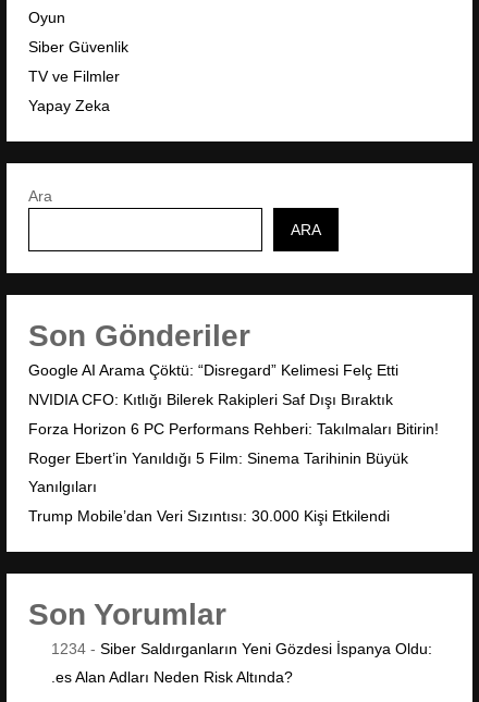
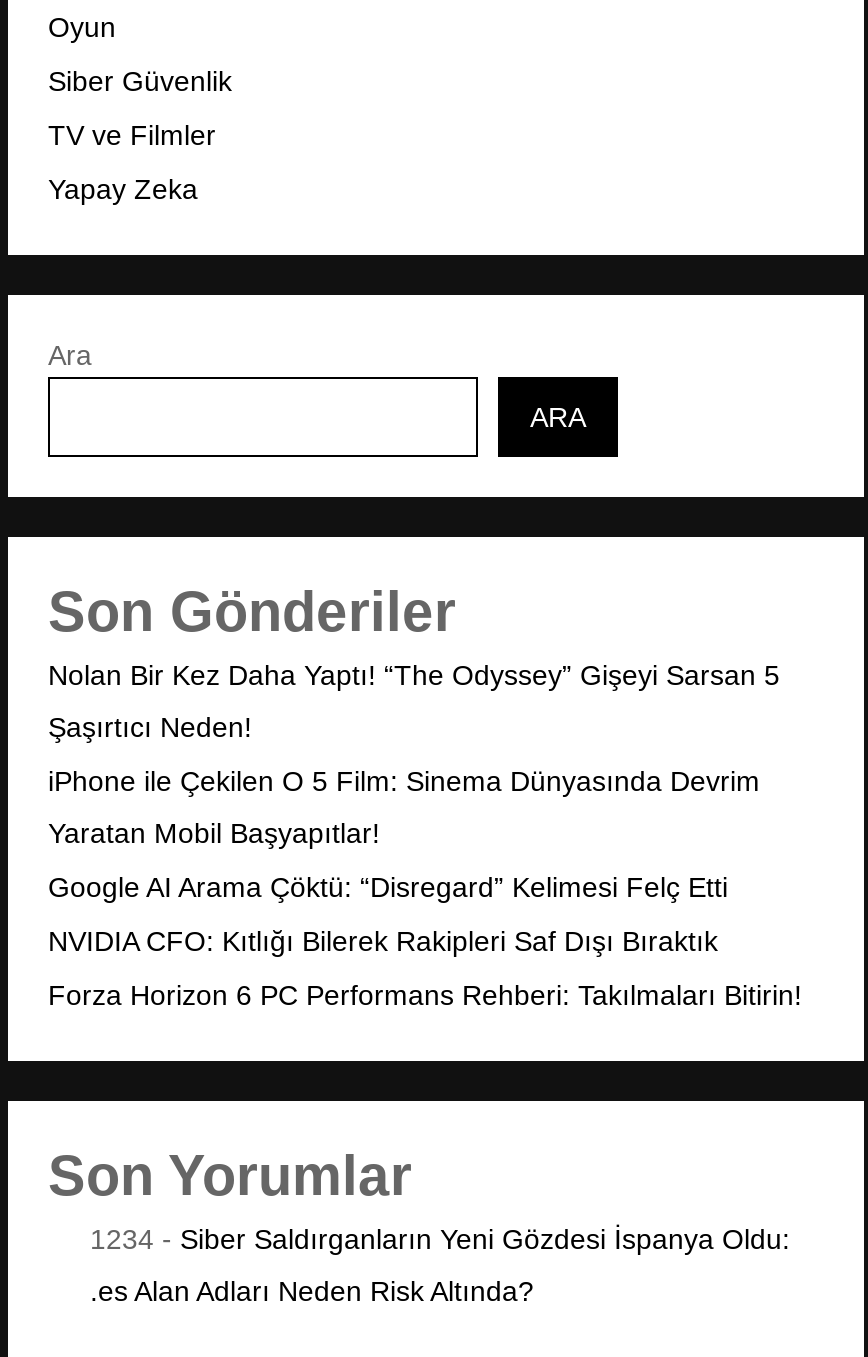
none -> [48,659,780,849] Nolan Bir Kez Daha Yaptı! “The Odyssey” Gişeyi Sarsan 5 | Şaşırtıcı Neden! | iPhone ile Çekilen O 5 Film: Sinema Dünyasında Devrim | Yaratan Mobil Başyapıtlar!
moved [28,362,439,438] -> [48,871,802,1011]: Google AI Arama Çöktü: “Disregard” Kelimesi Felç Etti | NVIDIA CFO: Kıtlığı Bilerek Rakipleri Saf Dışı Bıraktık | Forza Horizon 6 PC Performans Rehberi: Takılmaları Bitirin!
[28,450,408,525] Roger Ebert’in Yanıldığı 5 Film: Sinema Tarihinin Büyük | Yanılgıları | Trump Mobile’dan Veri Sızıntısı: 30.000 Kişi Etkilendi -> none

